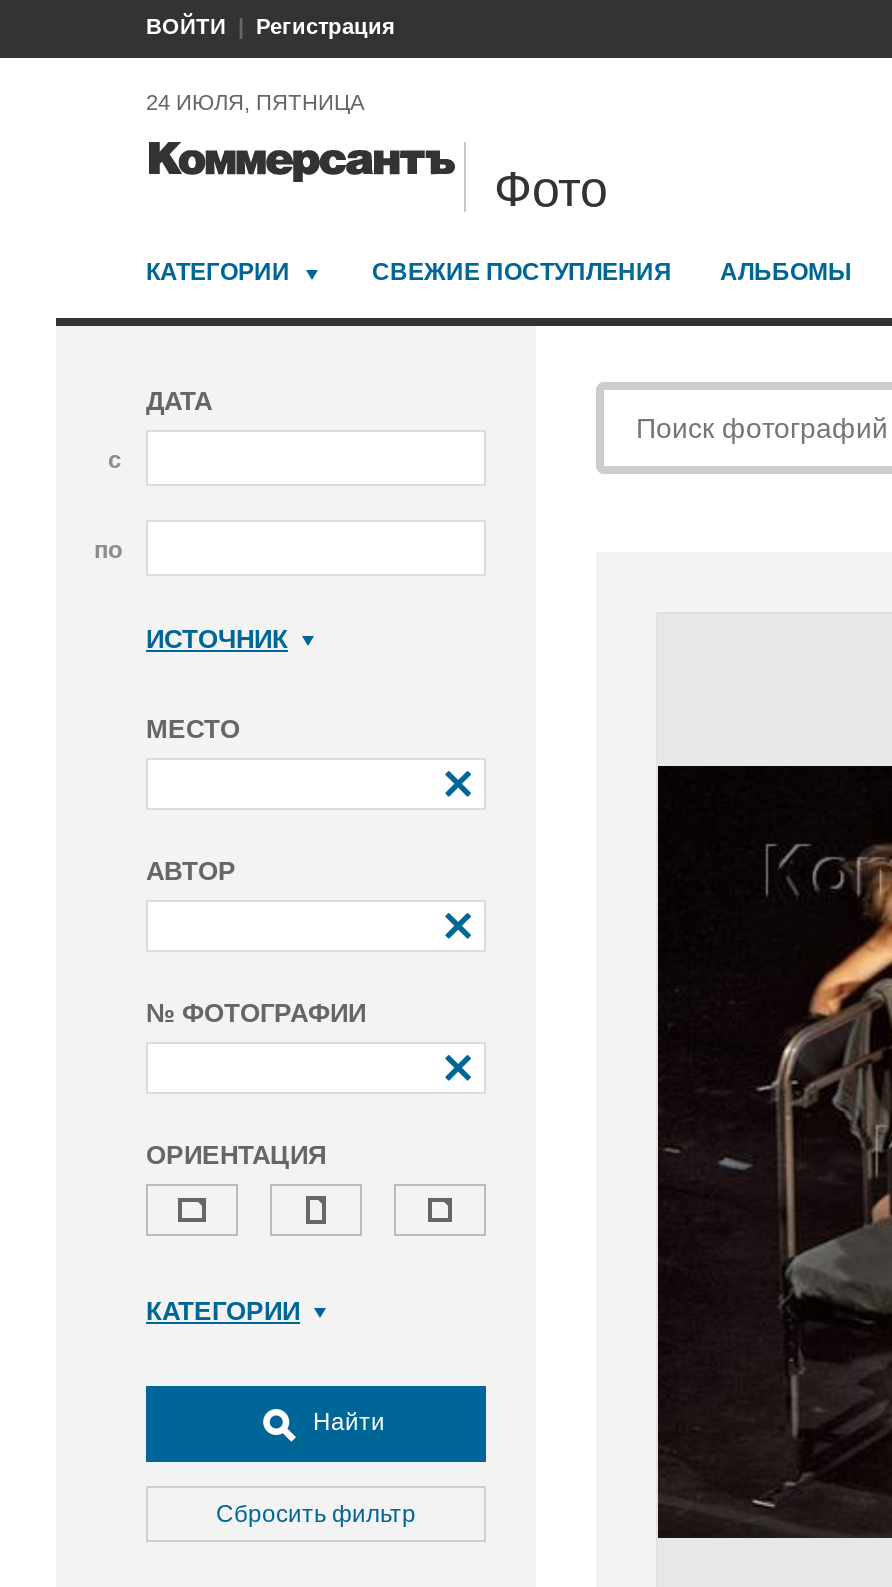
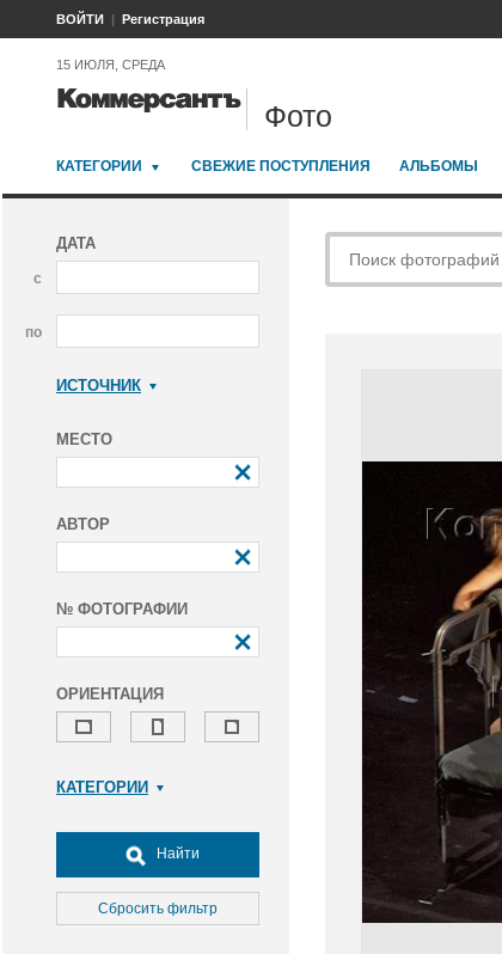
[146,90,364,114] 24 ИЮЛЯ, ПЯТНИЦА -> [56,57,165,72] 15 ИЮЛЯ, СРЕДА

